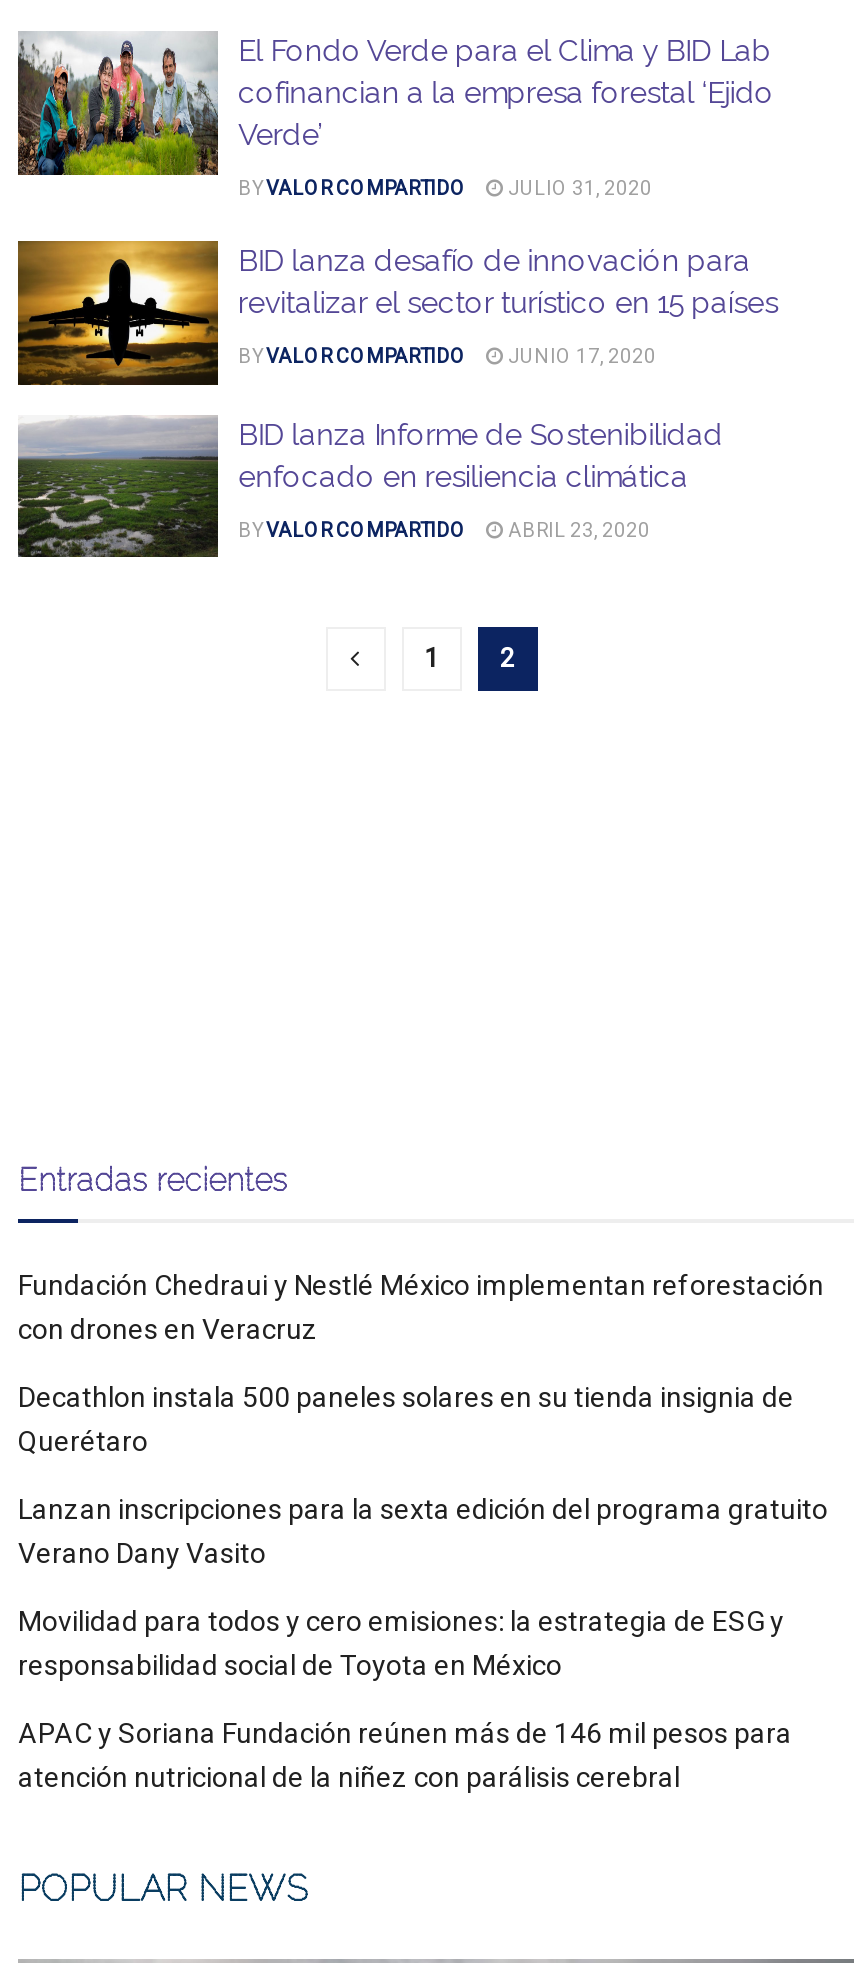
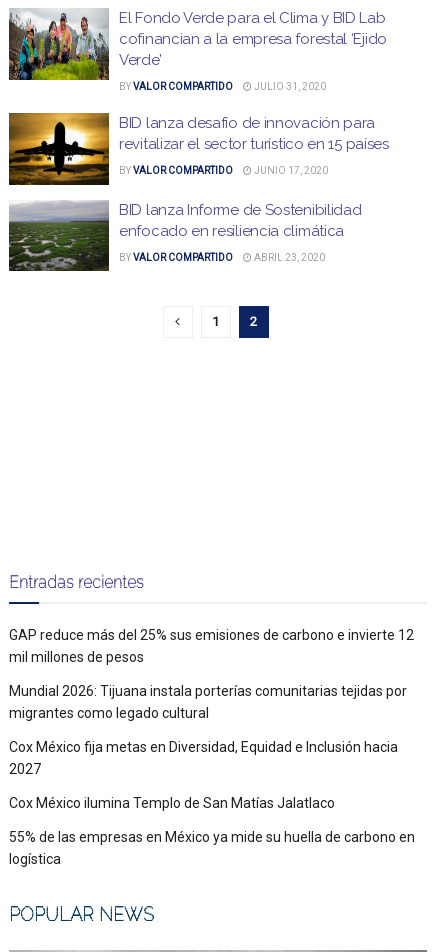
[18,1269,824,1345] Fundación Chedraui y Nestlé México implementan reforestación | con drones en Veracruz -> [9,627,414,665] GAP reduce más del 25% sus emisiones de carbono e invierte 12 | mil millones de pesos
[18,1381,794,1457] Decathlon instala 500 paneles solares en su tienda insignia de | Querétaro -> [9,683,407,721] Mundial 2026: Tijuana instala porterías comunitarias tejidas por | migrantes como legado cultural
[18,1493,828,1569] Lanzan inscripciones para la sexta edición del programa gratuito | Verano Dany Vasito -> [9,739,398,777] Cox México fija metas en Diversidad, Equidad e Inclusión hacia | 2027
[18,1605,784,1681] Movilidad para todos y cero emisiones: la estrategia de ESG y | responsabilidad social de Toyota en México -> [9,795,335,811] Cox México ilumina Templo de San Matías Jalatlaco
[18,1717,792,1793] APAC y Soriana Fundación reúnen más de 146 mil pesos para | atención nutricional de la niñez con parálisis cerebral -> [9,829,415,867] 55% de las empresas en México ya mide su huella de carbono en | logística

